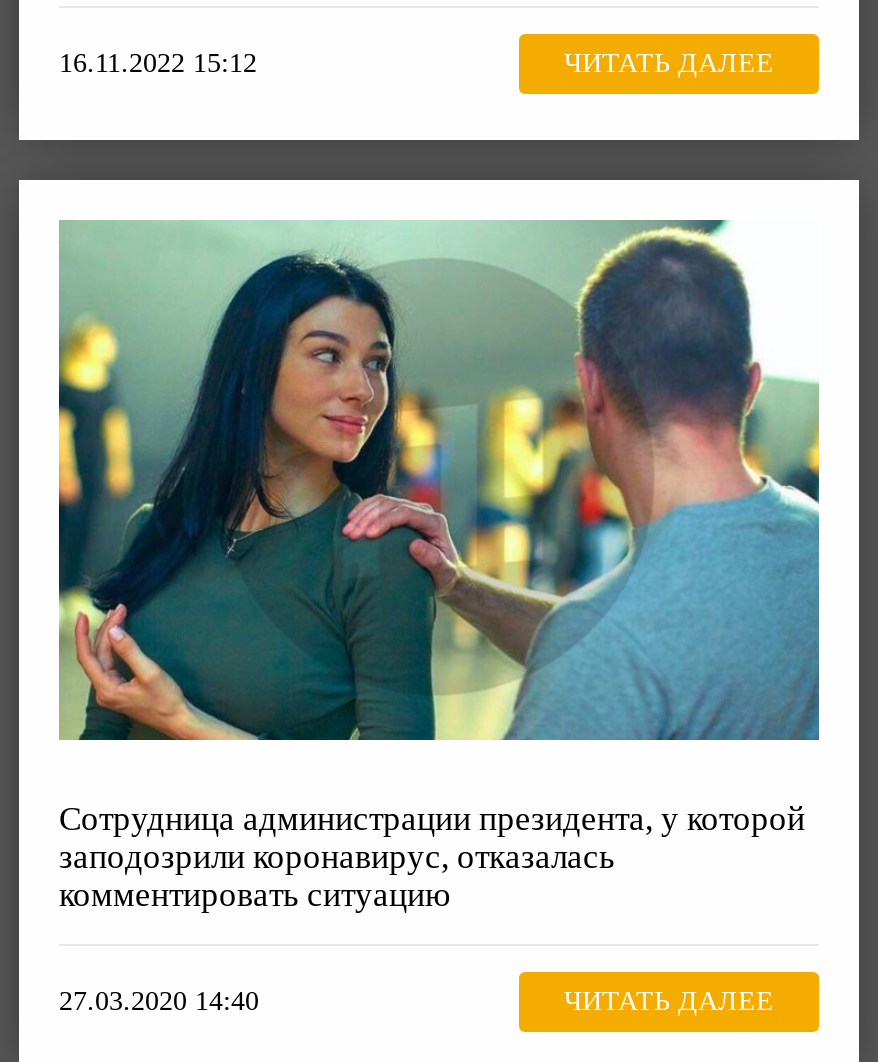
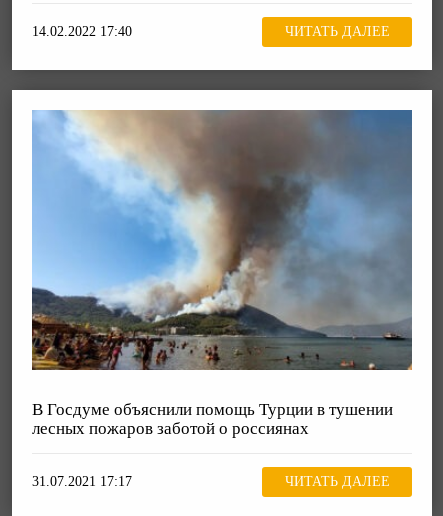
[59,48,257,78] 16.11.2022 15:12 -> [32,24,132,39] 14.02.2022 17:40
[57,220,821,913] [image] | Сотрудница администрации президента, у которой | заподозрили коронавирус, отказалась | комментировать ситуацию -> [31,109,413,438] [image] | В Госдуме объяснили помощь Турции в тушении | лесных пожаров заботой о россиянах
[59,985,259,1015] 27.03.2020 14:40 -> [32,474,132,489] 31.07.2021 17:17

